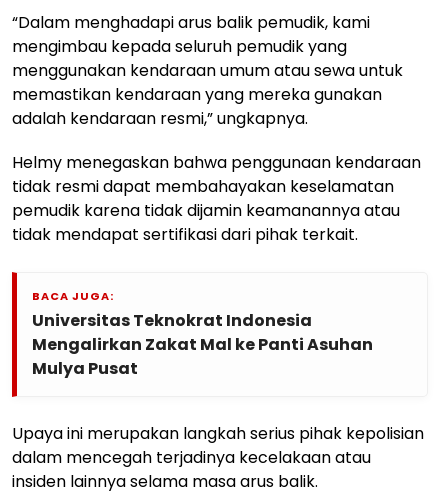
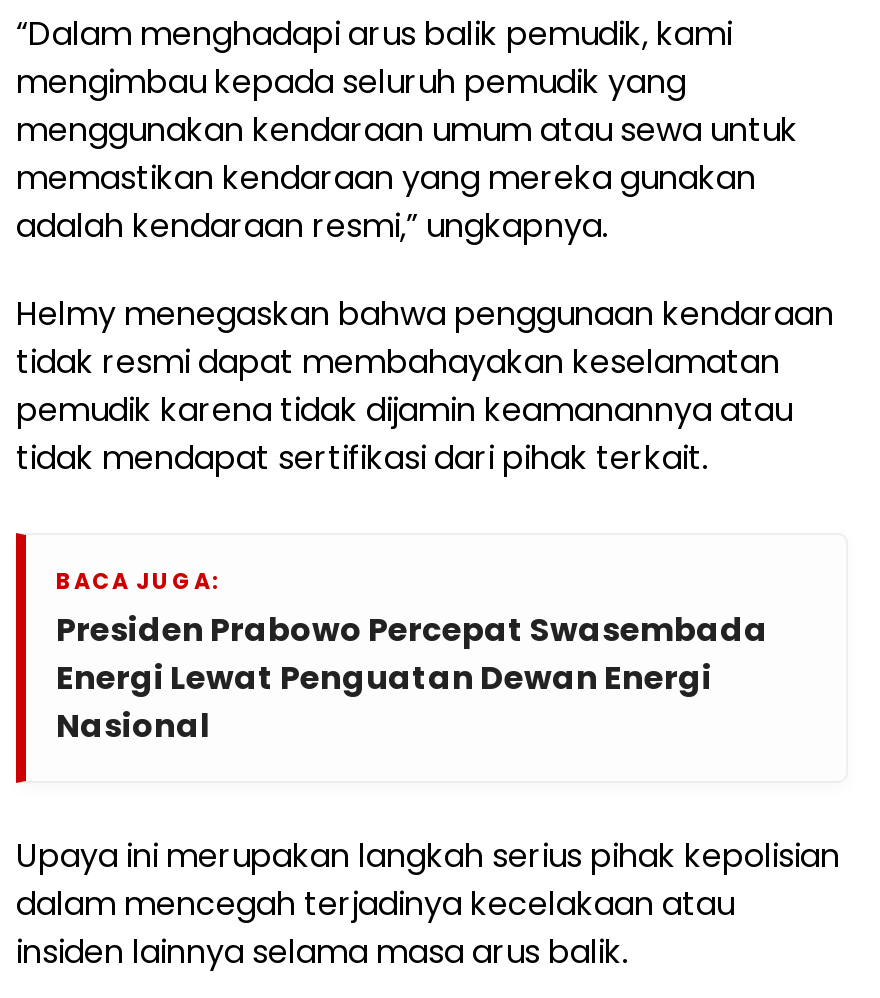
[32,309,373,380] Universitas Teknokrat Indonesia | Mengalirkan Zakat Mal ke Panti Asuhan | Mulya Pusat -> [56,608,768,750] Presiden Prabowo Percepat Swasembada | Energi Lewat Penguatan Dewan Energi | Nasional

